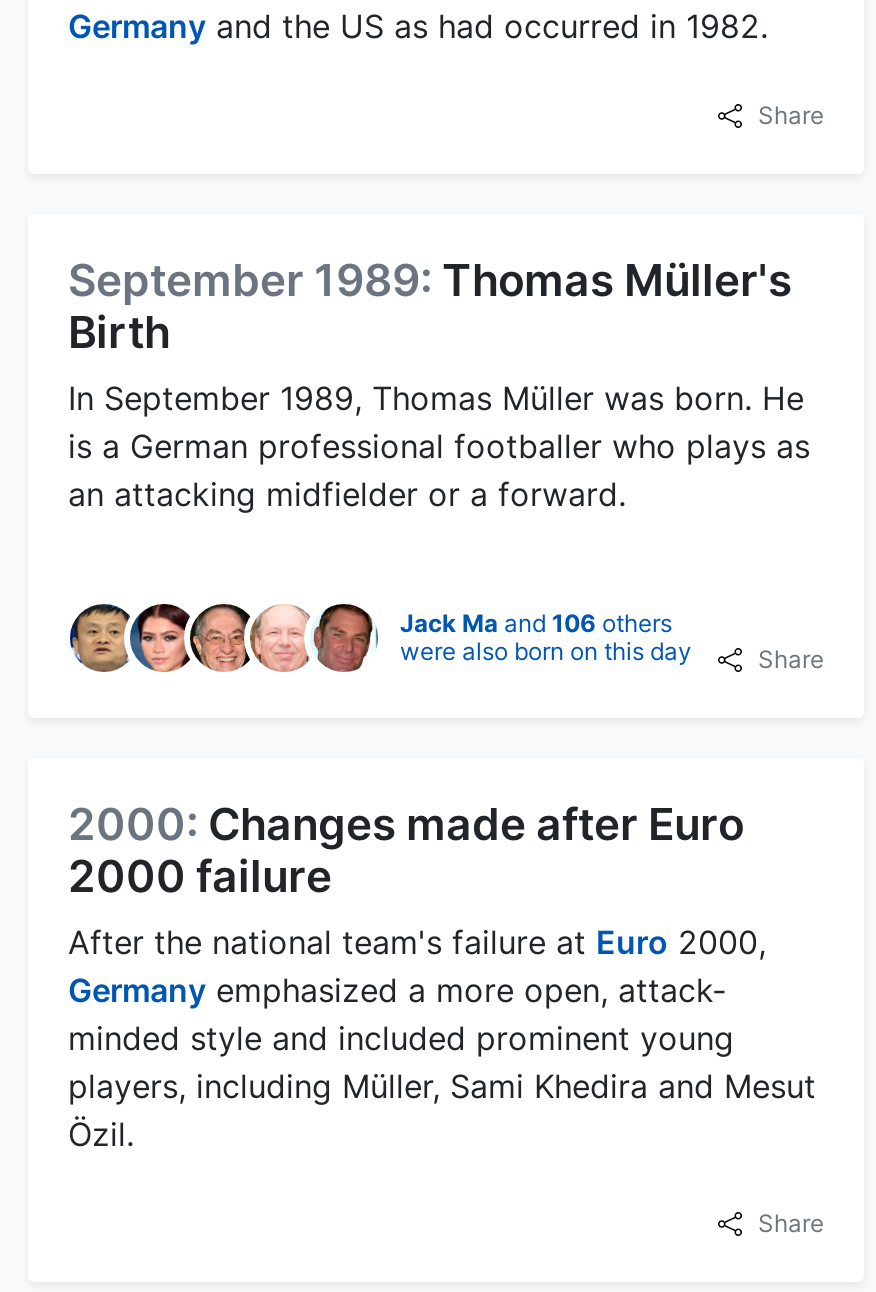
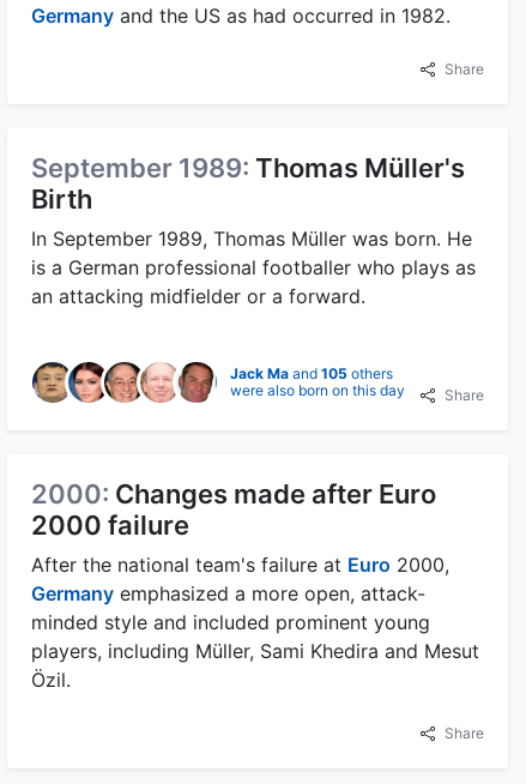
[400,608,672,638] Jack Ma and 106 others -> [230,364,393,382] Jack Ma and 105 others

